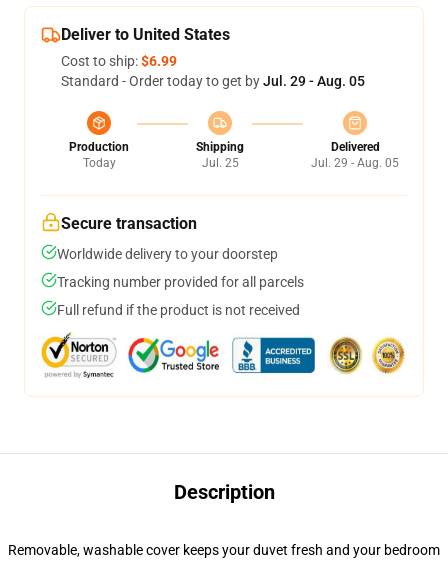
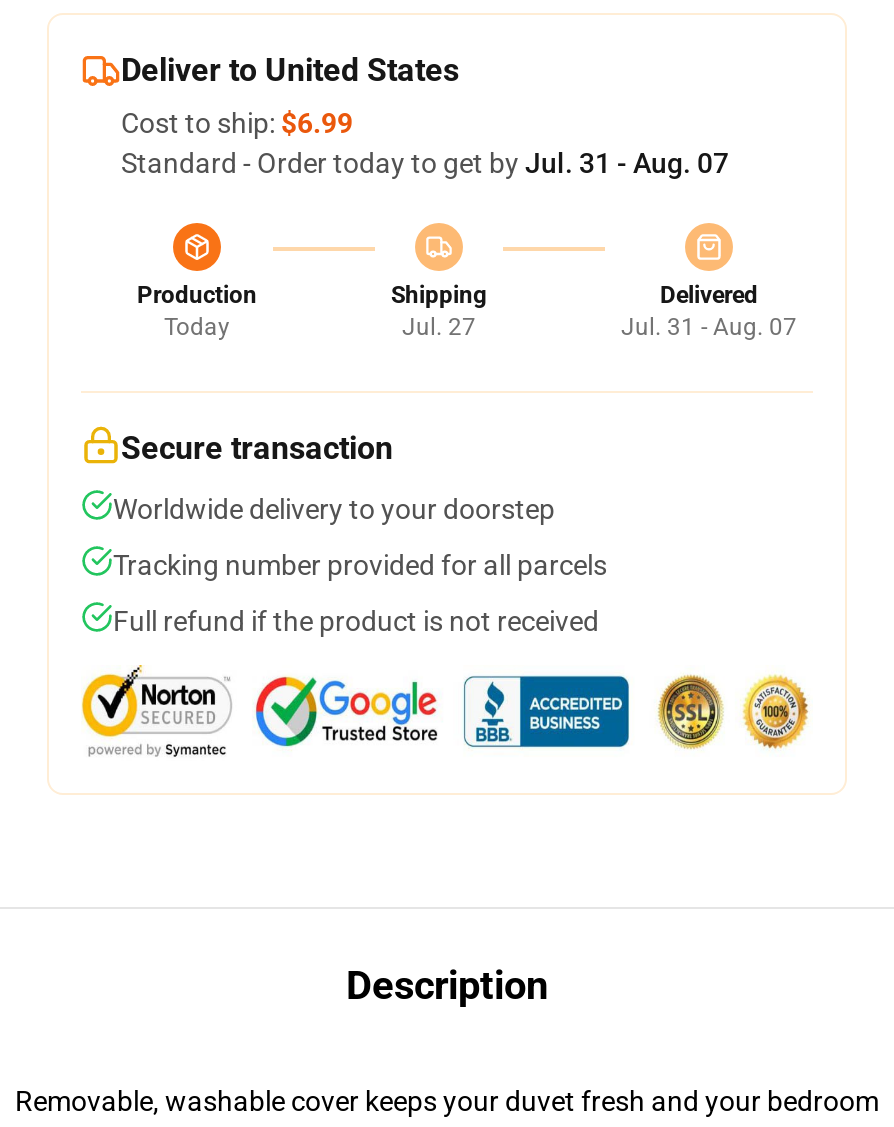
[61,73,365,89] Standard - Order today to get by Jul. 29 - Aug. 05 -> [121,147,729,179] Standard - Order today to get by Jul. 31 - Aug. 07
[201,156,238,170] Jul. 25 -> [402,313,476,341] Jul. 27
[311,156,399,170] Jul. 29 - Aug. 05 -> [621,313,797,341] Jul. 31 - Aug. 07

